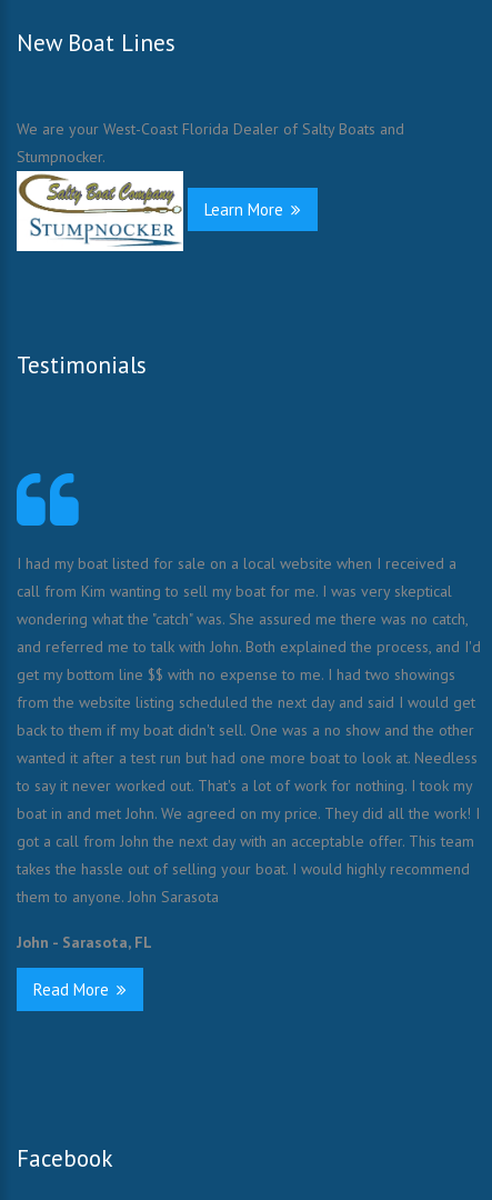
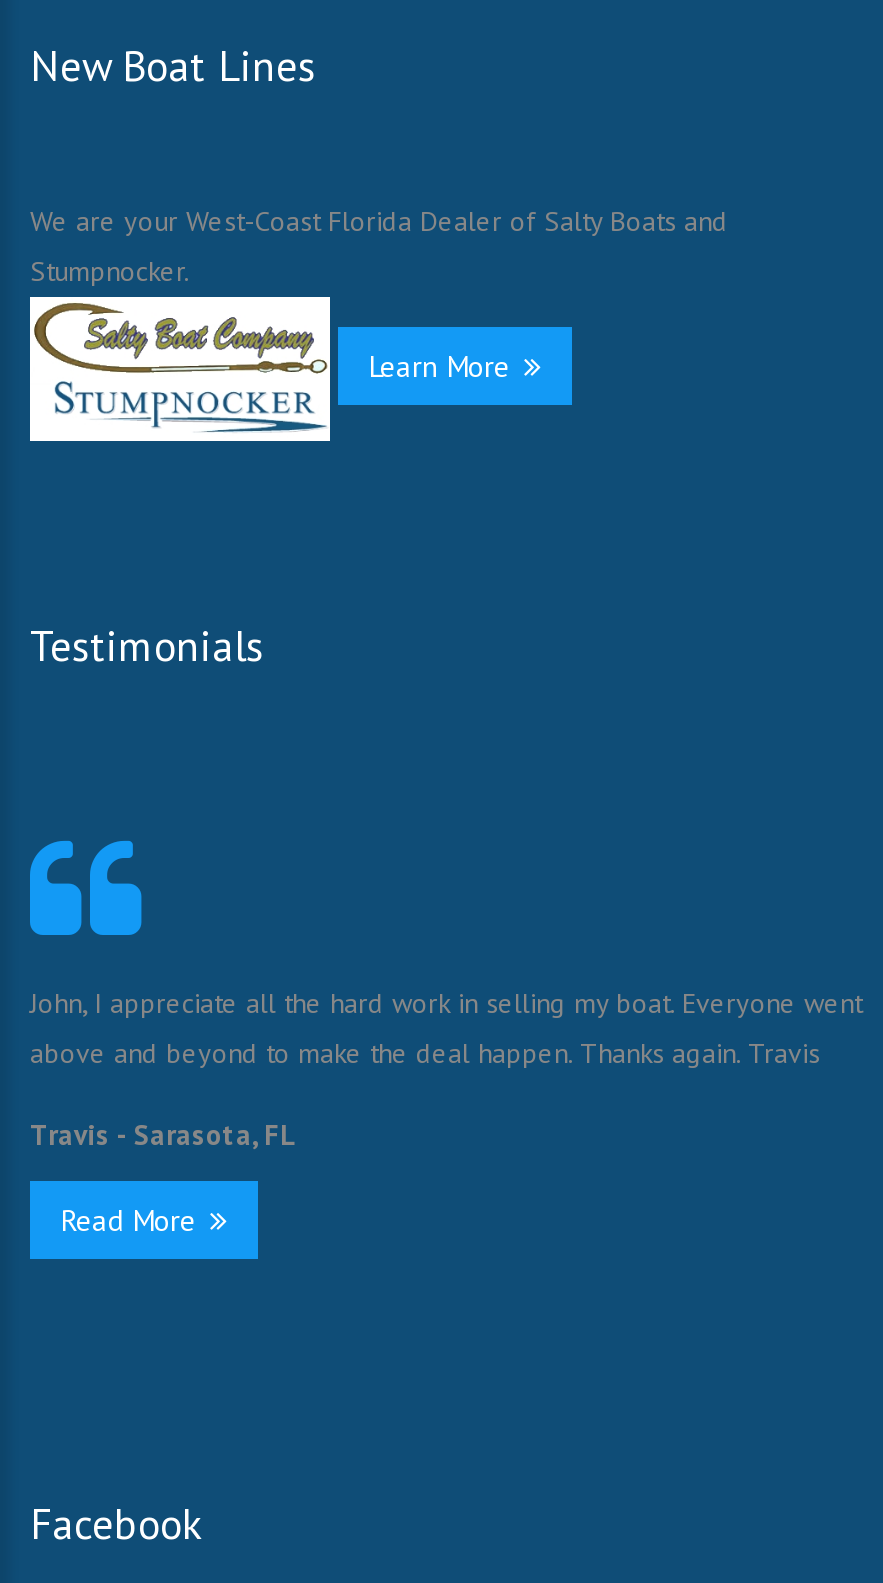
[17,554,481,907] I had my boat listed for sale on a local website when I received a | call from Kim wanting to sell my boat for me. I was very skeptical | wondering what the "catch" was. She assured me there was no catch, | and referred me to talk with John. Both explained the process, and I'd | get my bottom line $$ with no expense to me. I had two showings | from the website listing scheduled the next day and said I would get | back to them if my boat didn't sell. One was a no show and the other | wanted it after a test run but had one more boat to look at. Needless | to say it never worked out. That's a lot of work for nothing. I took my | boat in and met John. We agreed on my price. They did all the work! I | got a call from John the next day with an acceptable offer. This team | takes the hassle out of selling your boat. I would highly recommend | them to anyone. John Sarasota -> [30,986,862,1072] John, I appreciate all the hard work in selling my boat. Everyone went | above and beyond to make the deal happen. Thanks again. Travis
[17,933,152,953] John - Sarasota, FL -> [30,1118,296,1154] Travis - Sarasota, FL

